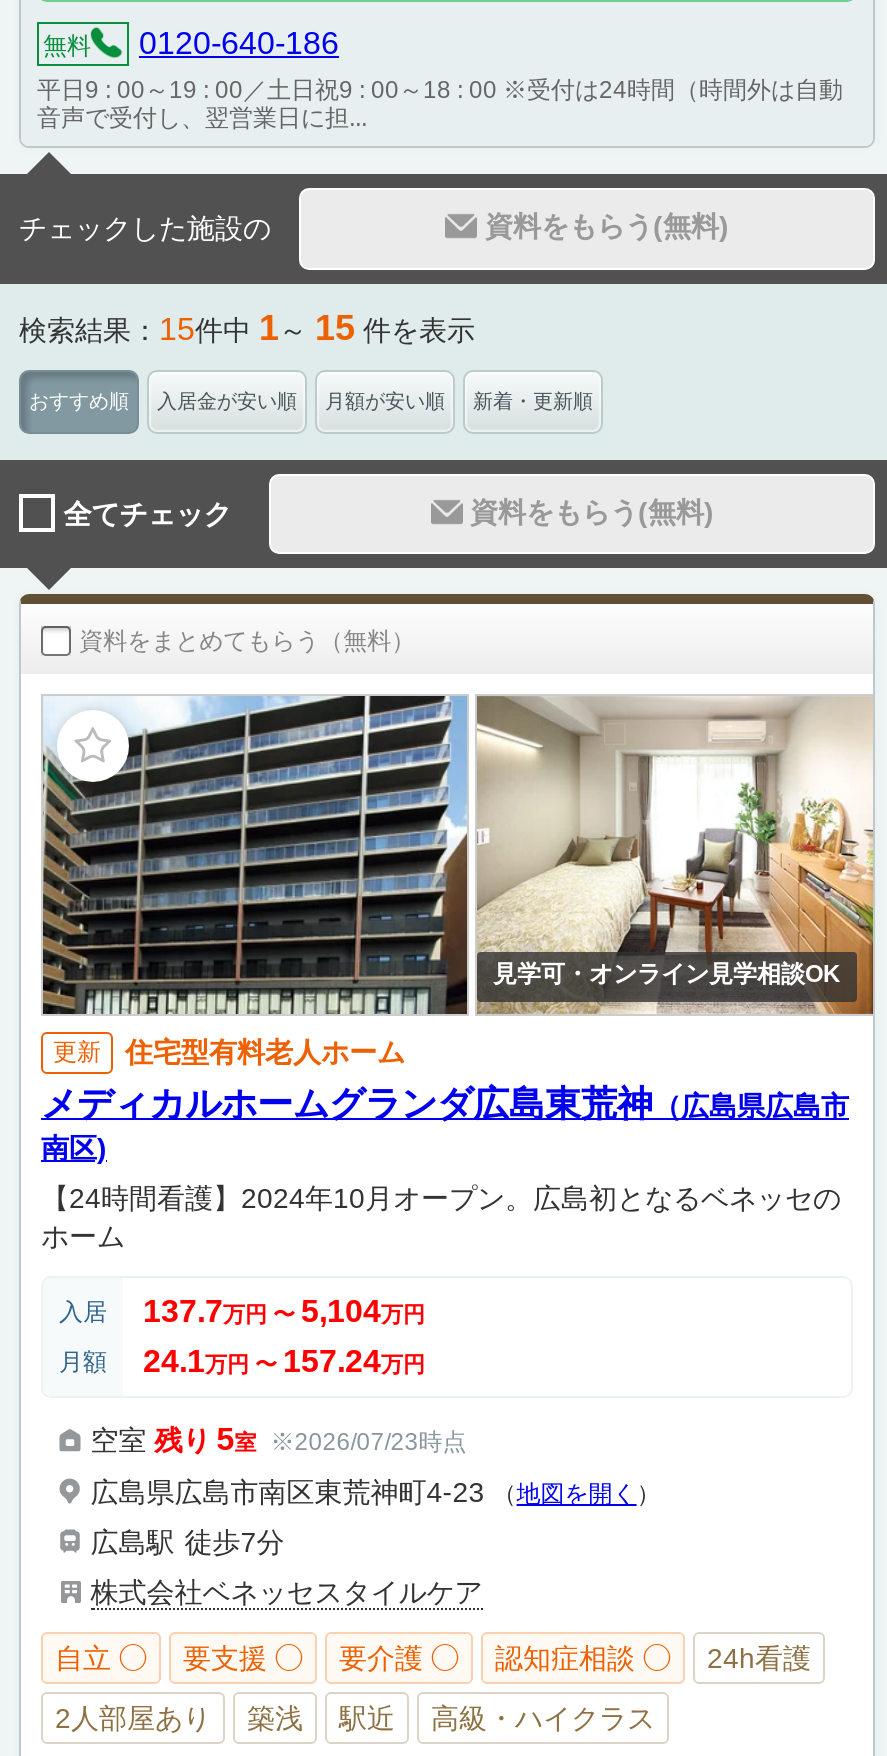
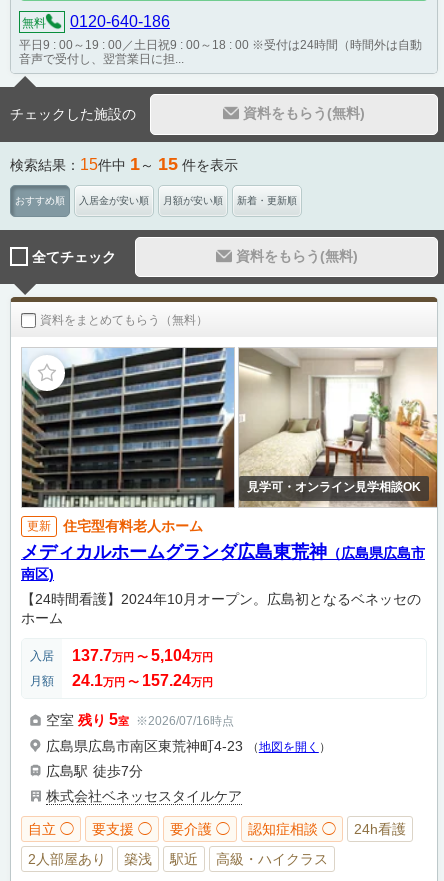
[91,1423,467,1457] 空室残り 5室 ※2026/07/23時点 -> [46,711,234,728] 空室残り 5室 ※2026/07/16時点

